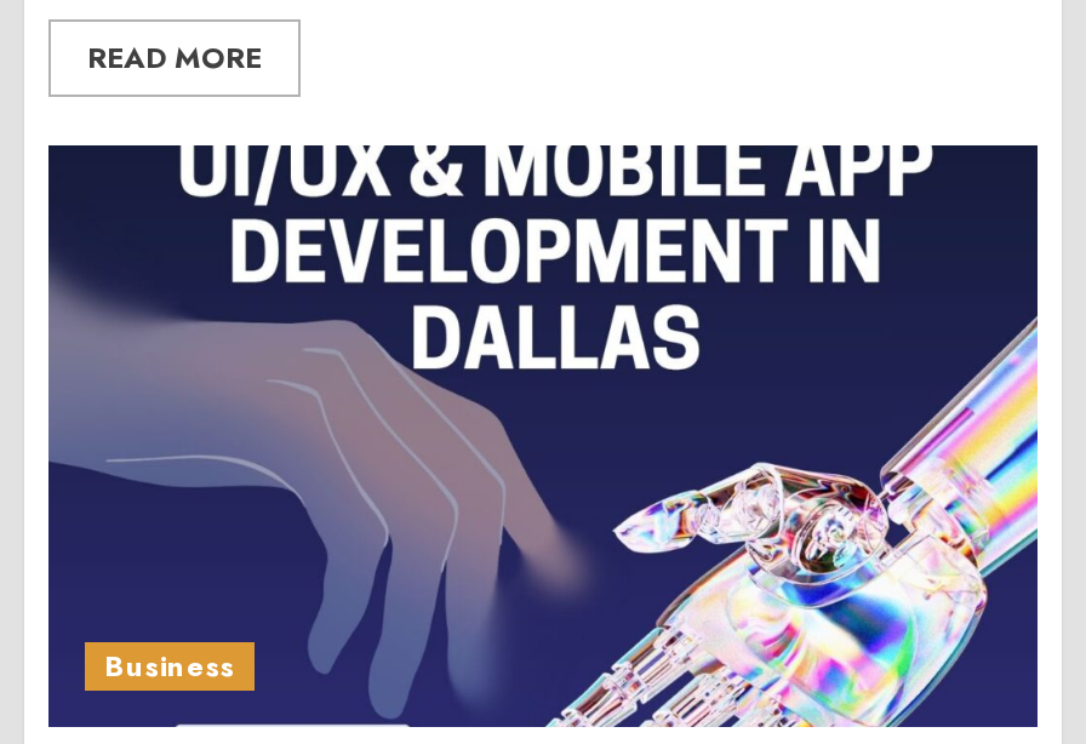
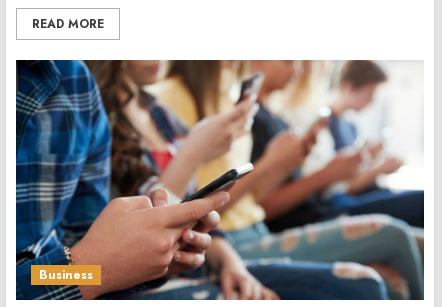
[46,143,1040,729] [image] -> [15,59,425,301] [image]

